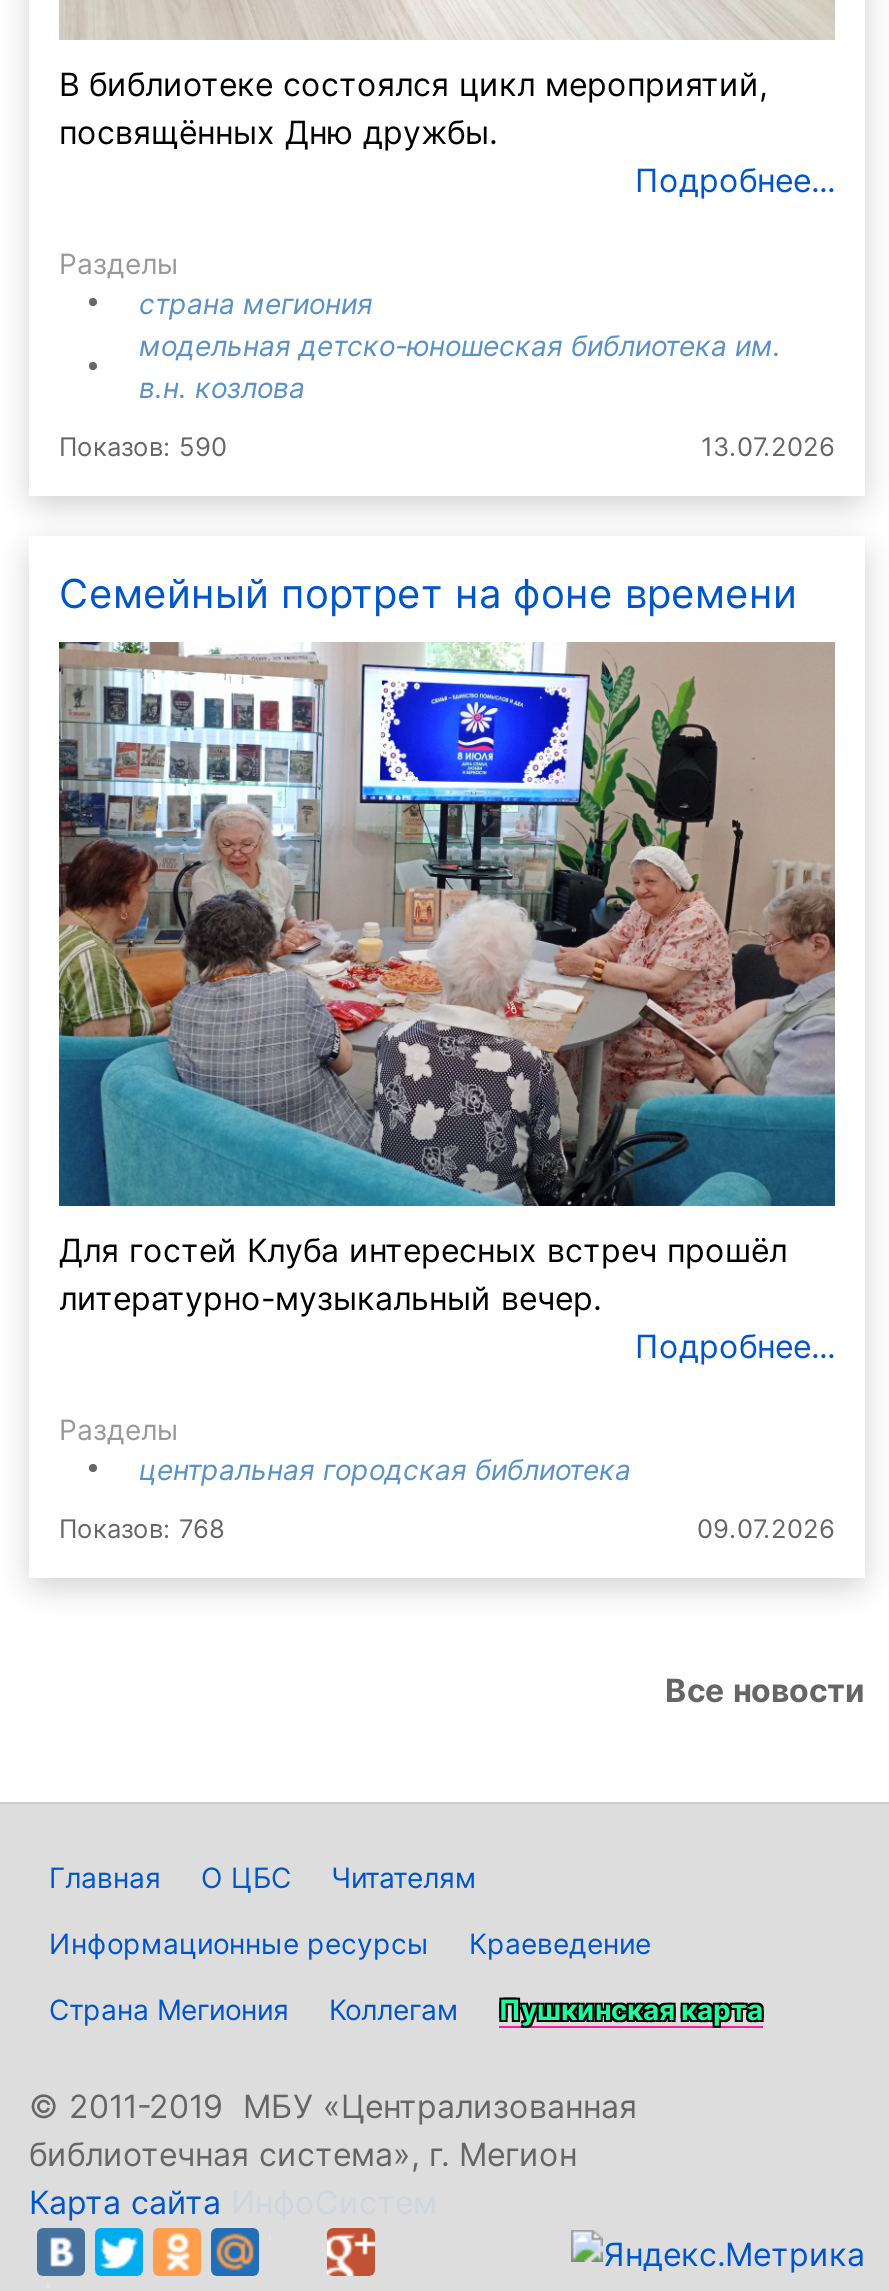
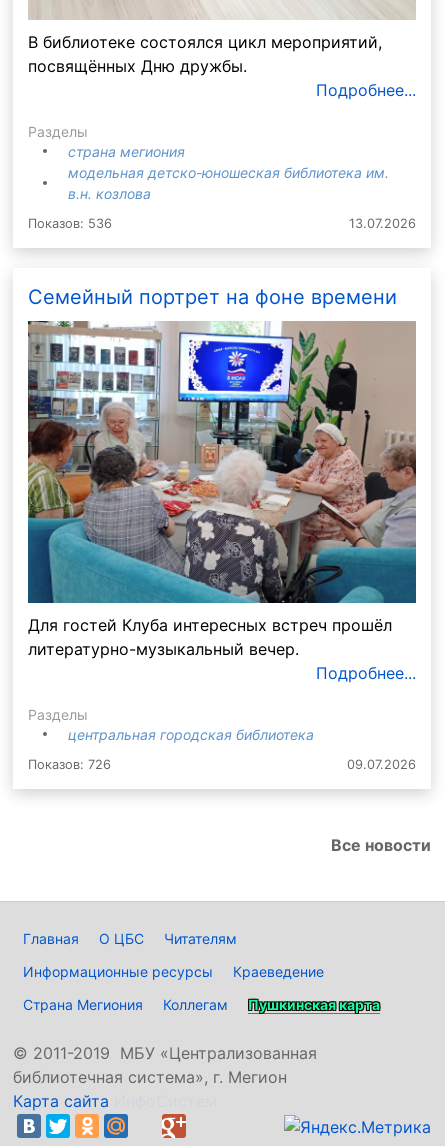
[59,433,227,463] Показов: 590 -> [28,216,112,231] Показов: 536
[59,1514,225,1544] Показов: 768 -> [28,757,111,772] Показов: 726

